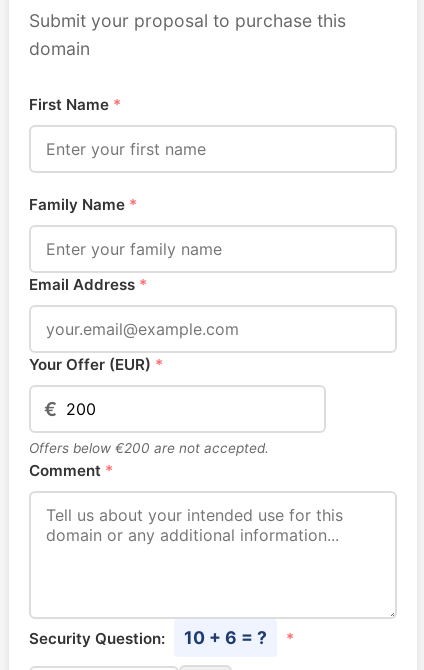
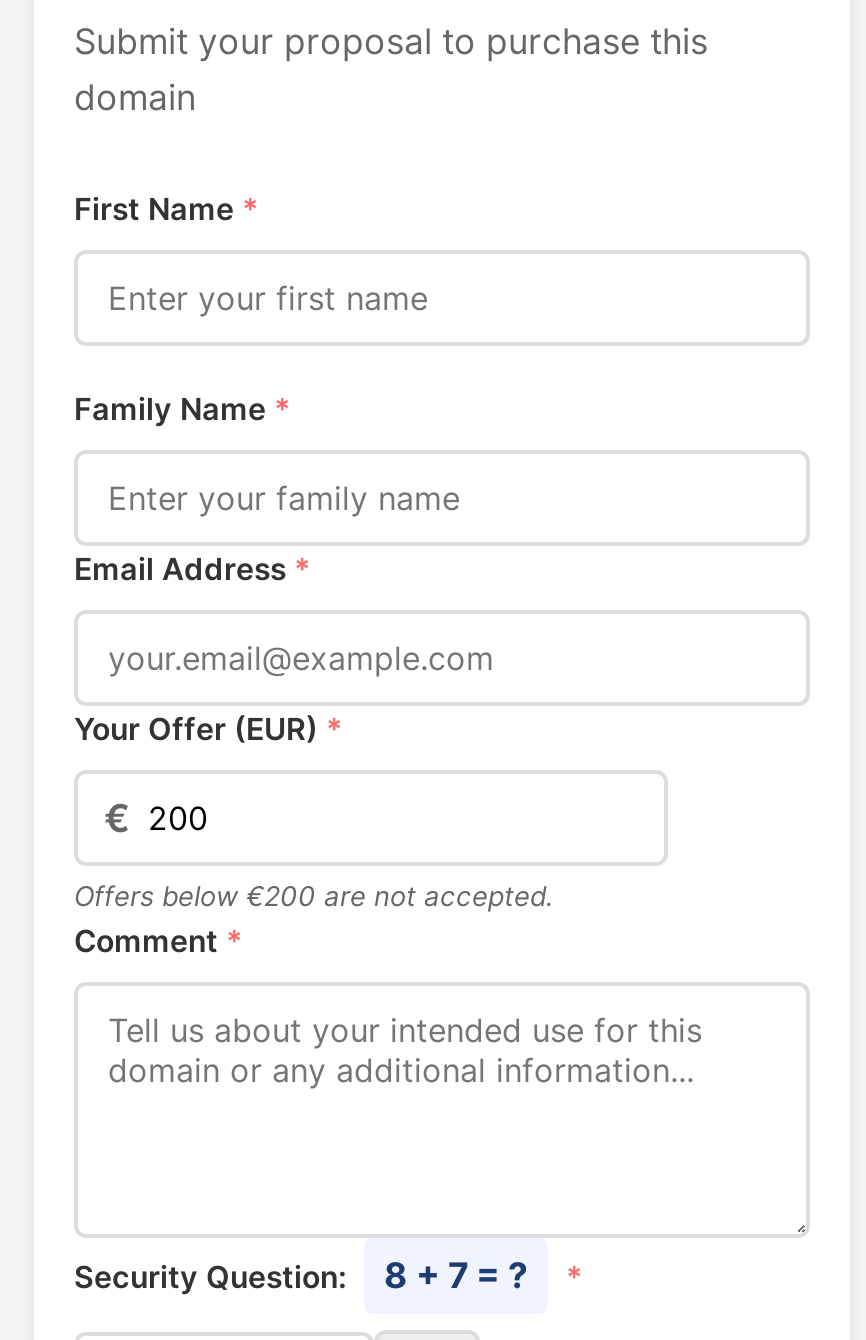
[184,627,267,648] 10 + 6 = ? -> [384,1254,528,1296] 8 + 7 = ?

